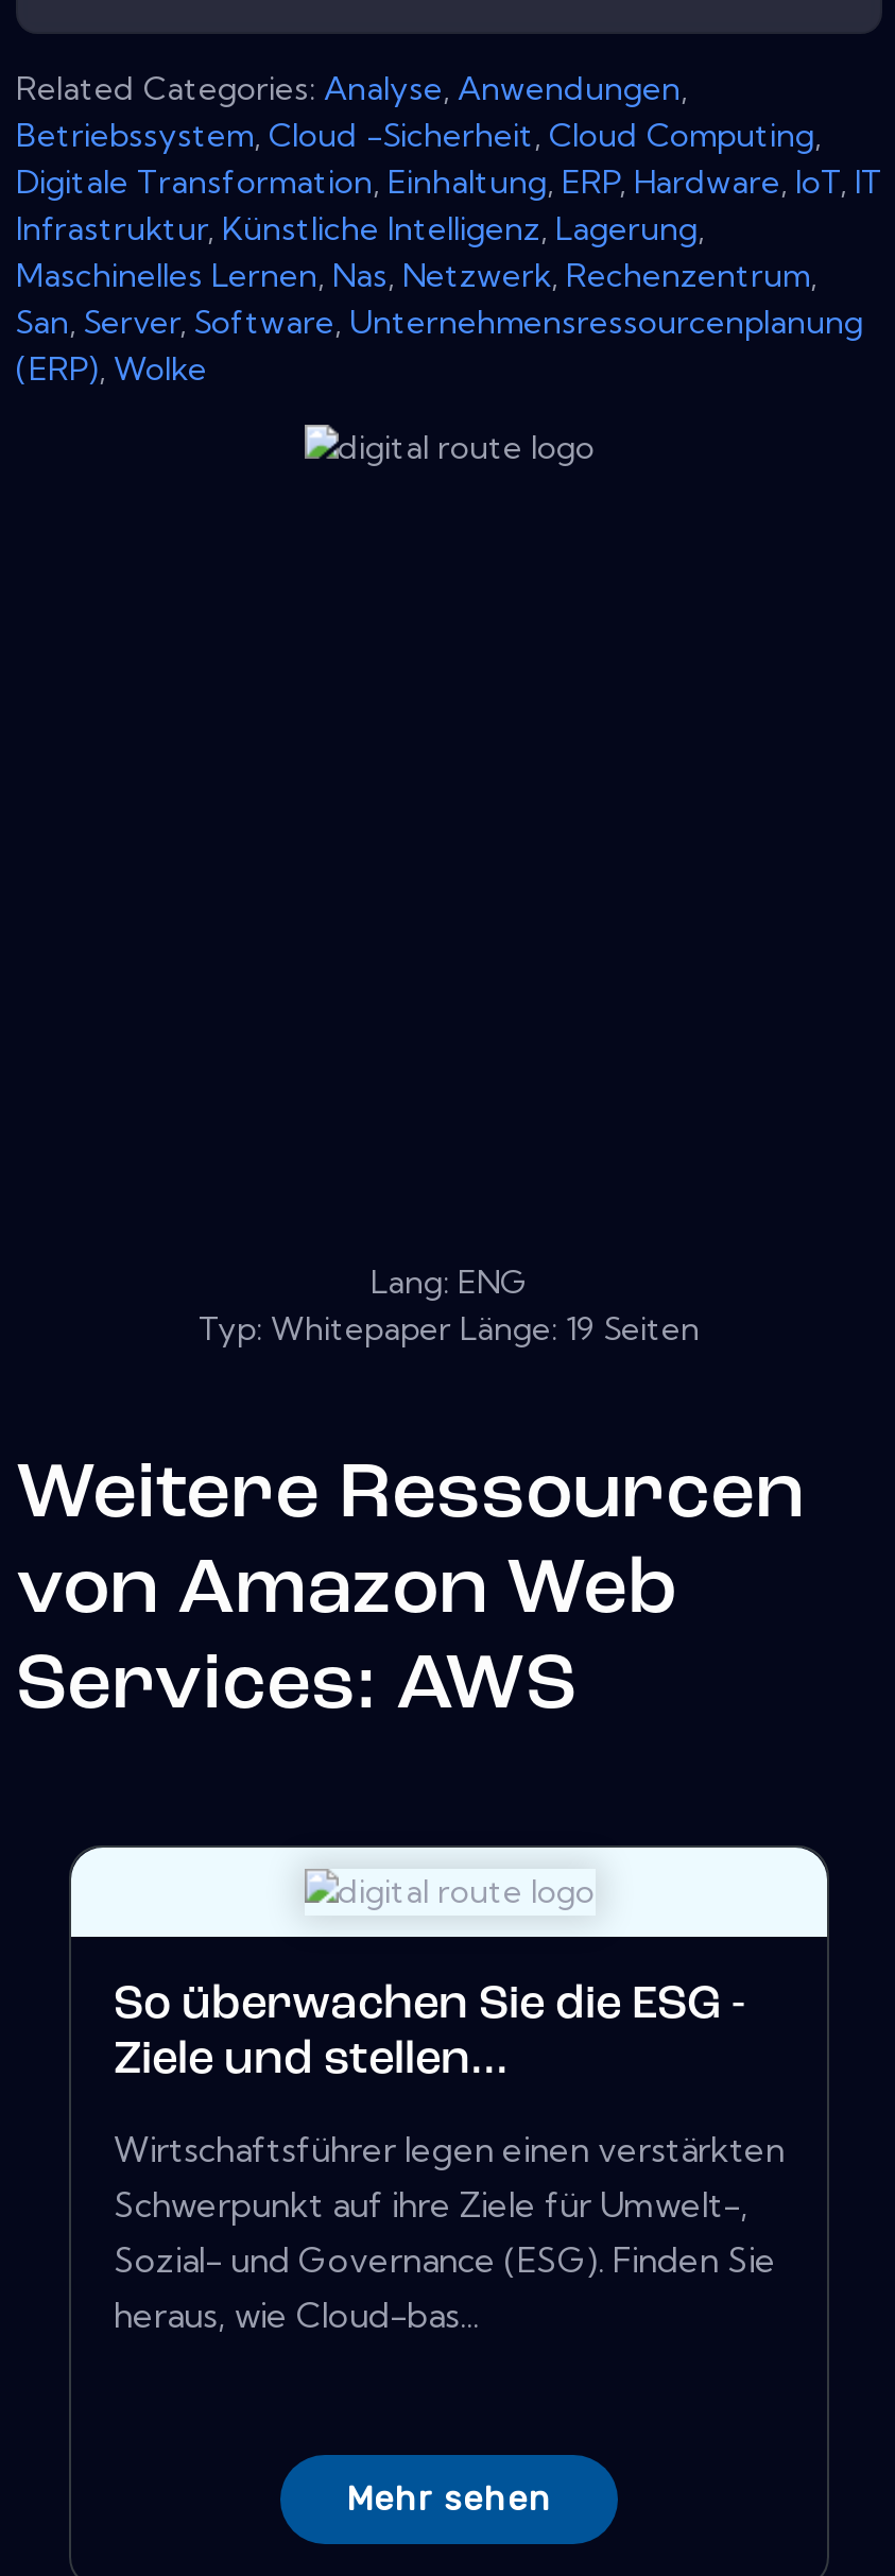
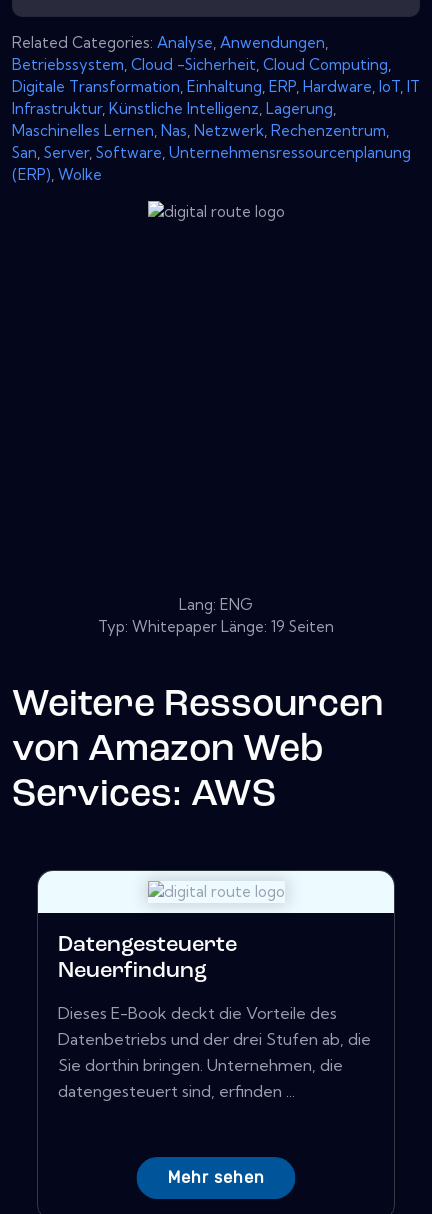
[114,1981,746,2085] So überwachen Sie die ESG - | Ziele und stellen... -> [58,934,237,983] Datengesteuerte | Neuerfindung
[114,2128,785,2336] Wirtschaftsführer legen einen verstärkten | Schwerpunkt auf ihre Ziele für Umwelt-, | Sozial- und Governance (ESG). Finden Sie | heraus, wie Cloud-bas... -> [58,1003,371,1101] Dieses E-Book deckt die Vorteile des | Datenbetriebs und der drei Stufen ab, die | Sie dorthin bringen. Unternehmen, die | datengesteuert sind, erfinden ...

